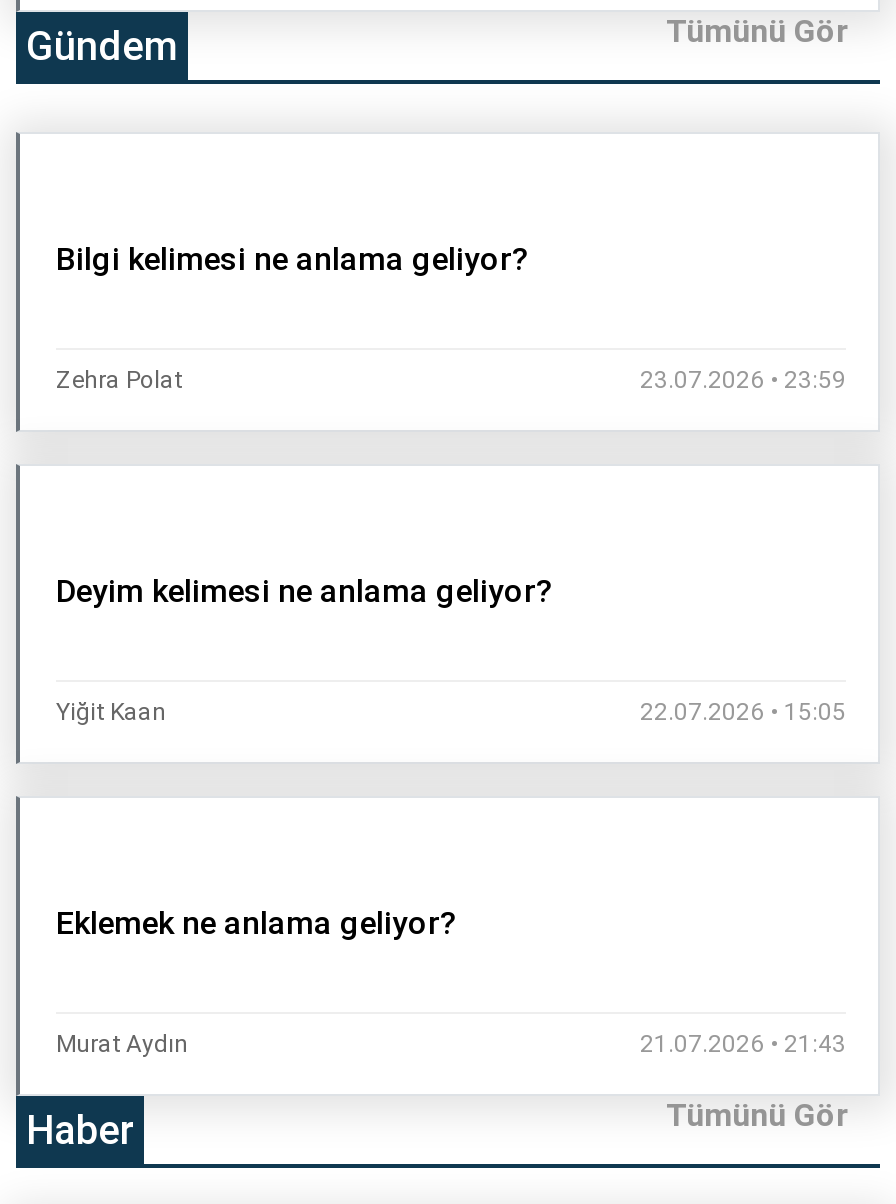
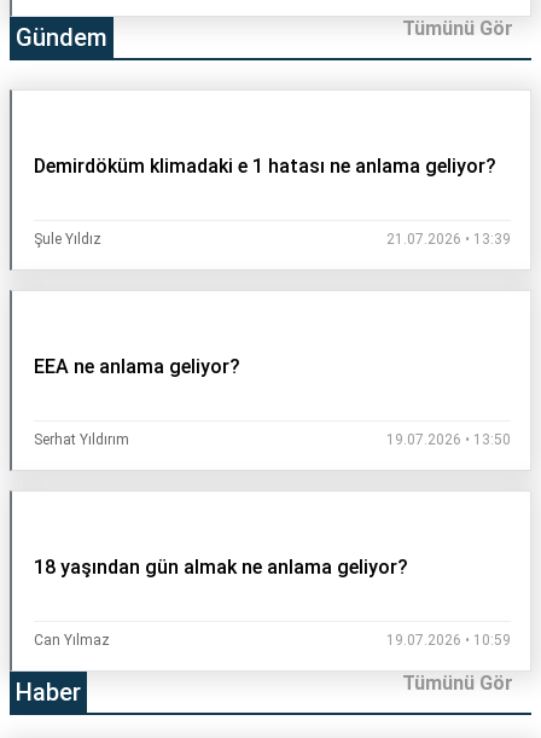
[56,240,530,278] Bilgi kelimesi ne anlama geliyor? -> [34,155,496,178] Demirdöküm klimadaki e 1 hatası ne anlama geliyor?
[56,366,846,394] Zehra Polat | 23.07.2026 • 23:59 -> [34,231,511,248] Şule Yıldız | 21.07.2026 • 13:39
[56,572,554,610] Deyim kelimesi ne anlama geliyor? -> [34,355,240,378] EEA ne anlama geliyor?
[56,698,846,726] Yiğit Kaan | 22.07.2026 • 15:05 -> [34,431,511,448] Serhat Yıldırım | 19.07.2026 • 13:50
[56,904,458,942] Eklemek ne anlama geliyor? -> [34,556,408,579] 18 yaşından gün almak ne anlama geliyor?
[56,1030,846,1058] Murat Aydın | 21.07.2026 • 21:43 -> [34,632,511,649] Can Yılmaz | 19.07.2026 • 10:59

